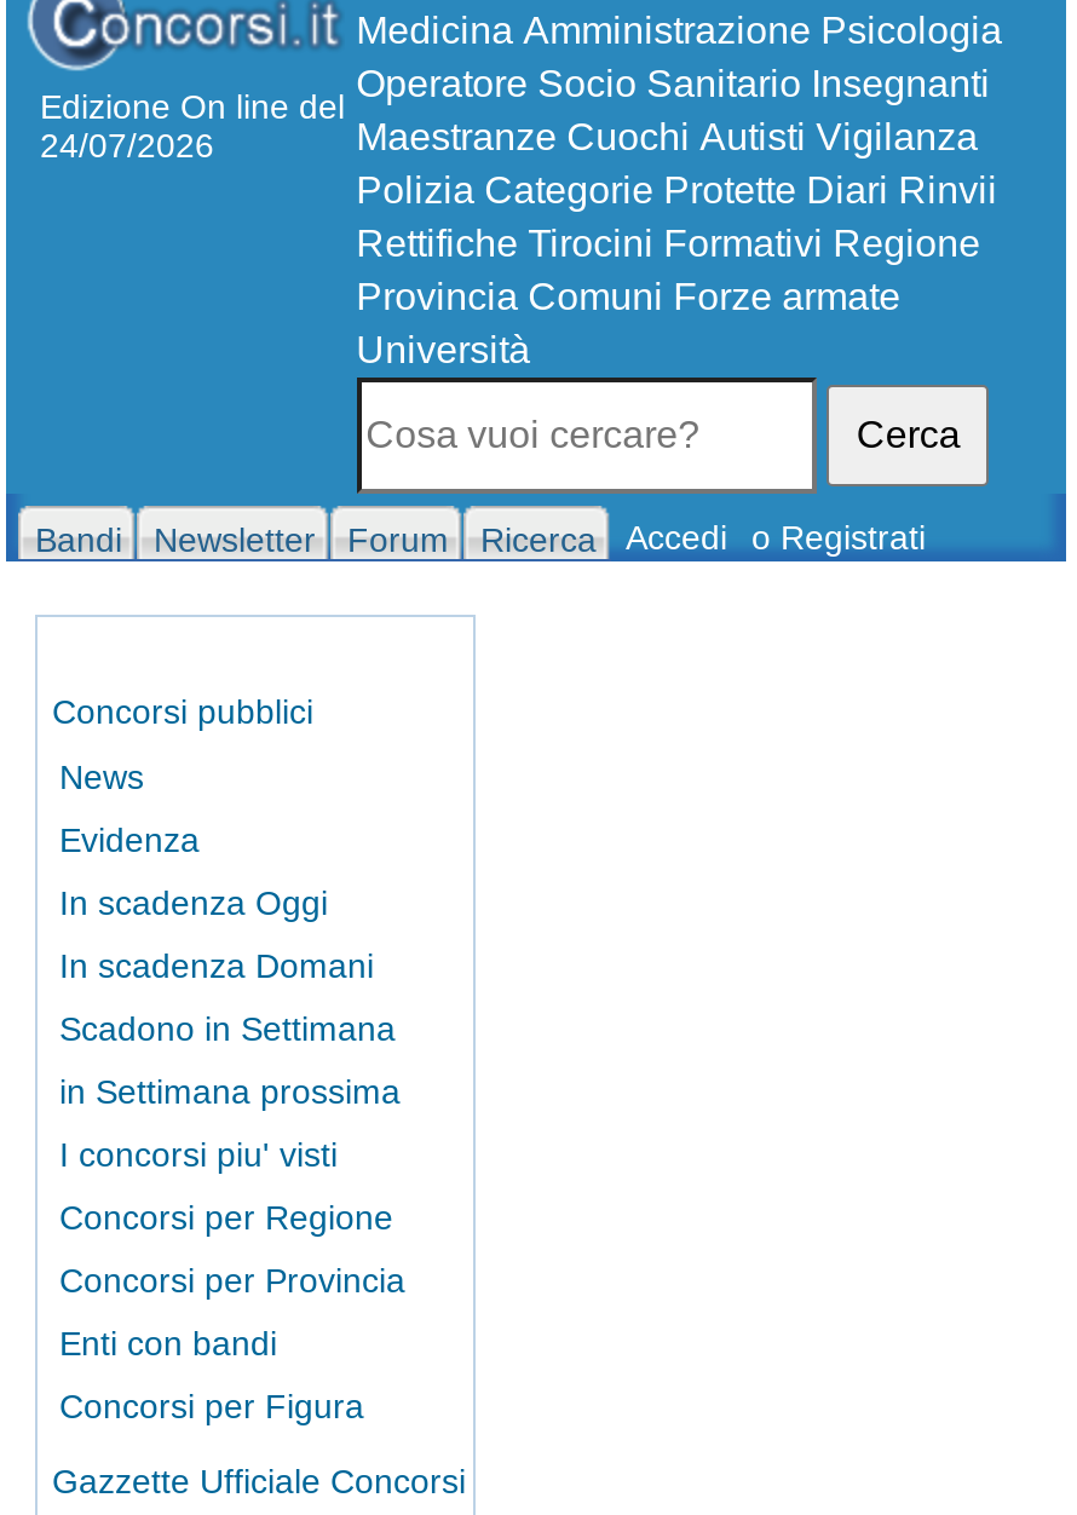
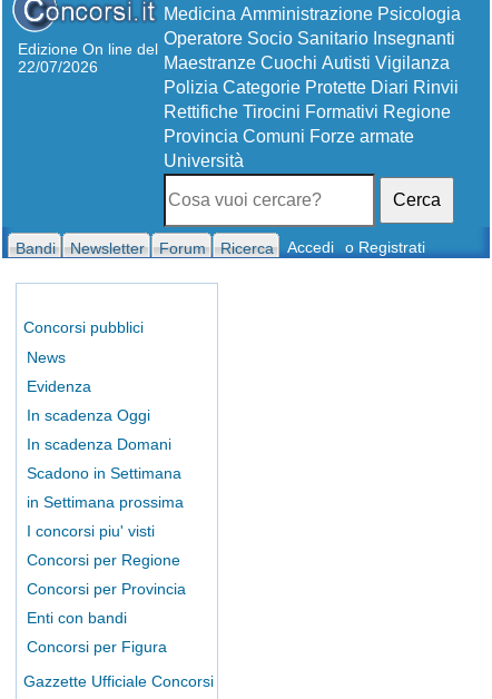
[40,126,214,165] 24/07/2026 -> [18,58,98,76] 22/07/2026

